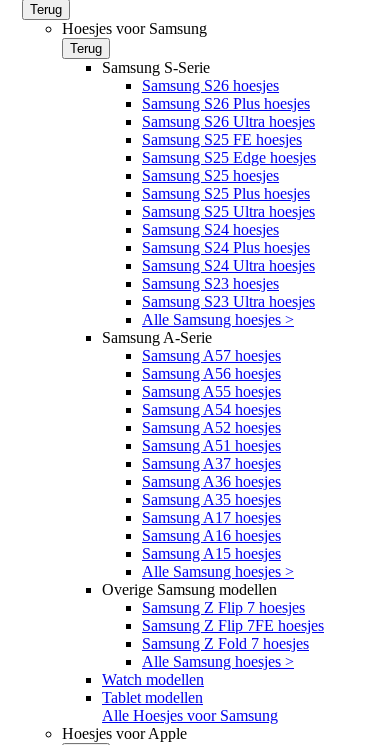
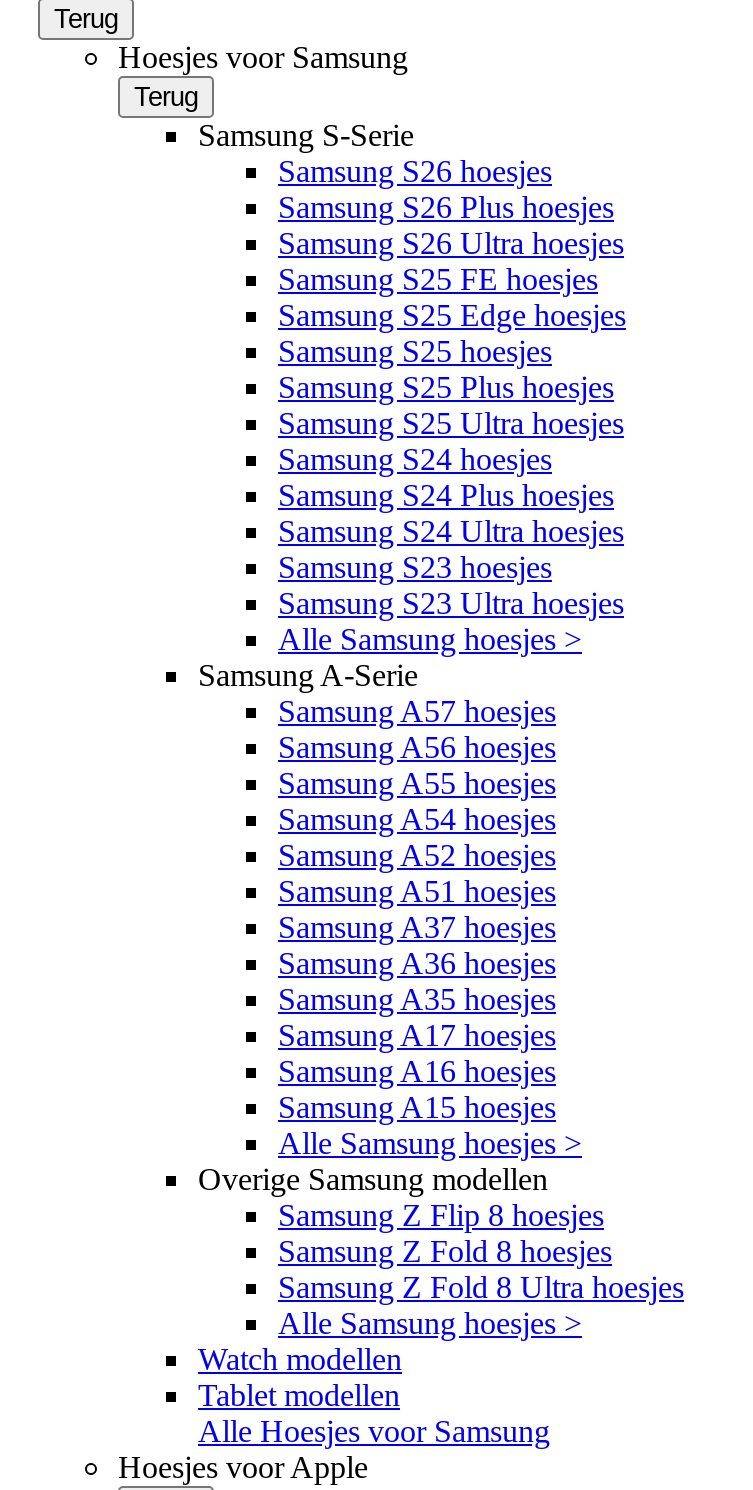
[142,599,324,652] Samsung Z Flip 7 hoesjes | Samsung Z Flip 7FE hoesjes | Samsung Z Fold 7 hoesjes -> [278,1198,684,1304] Samsung Z Flip 8 hoesjes | Samsung Z Fold 8 hoesjes | Samsung Z Fold 8 Ultra hoesjes

